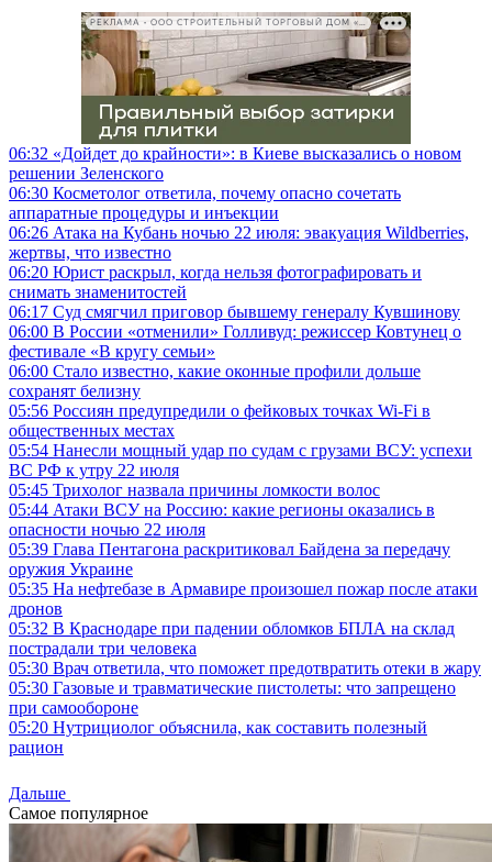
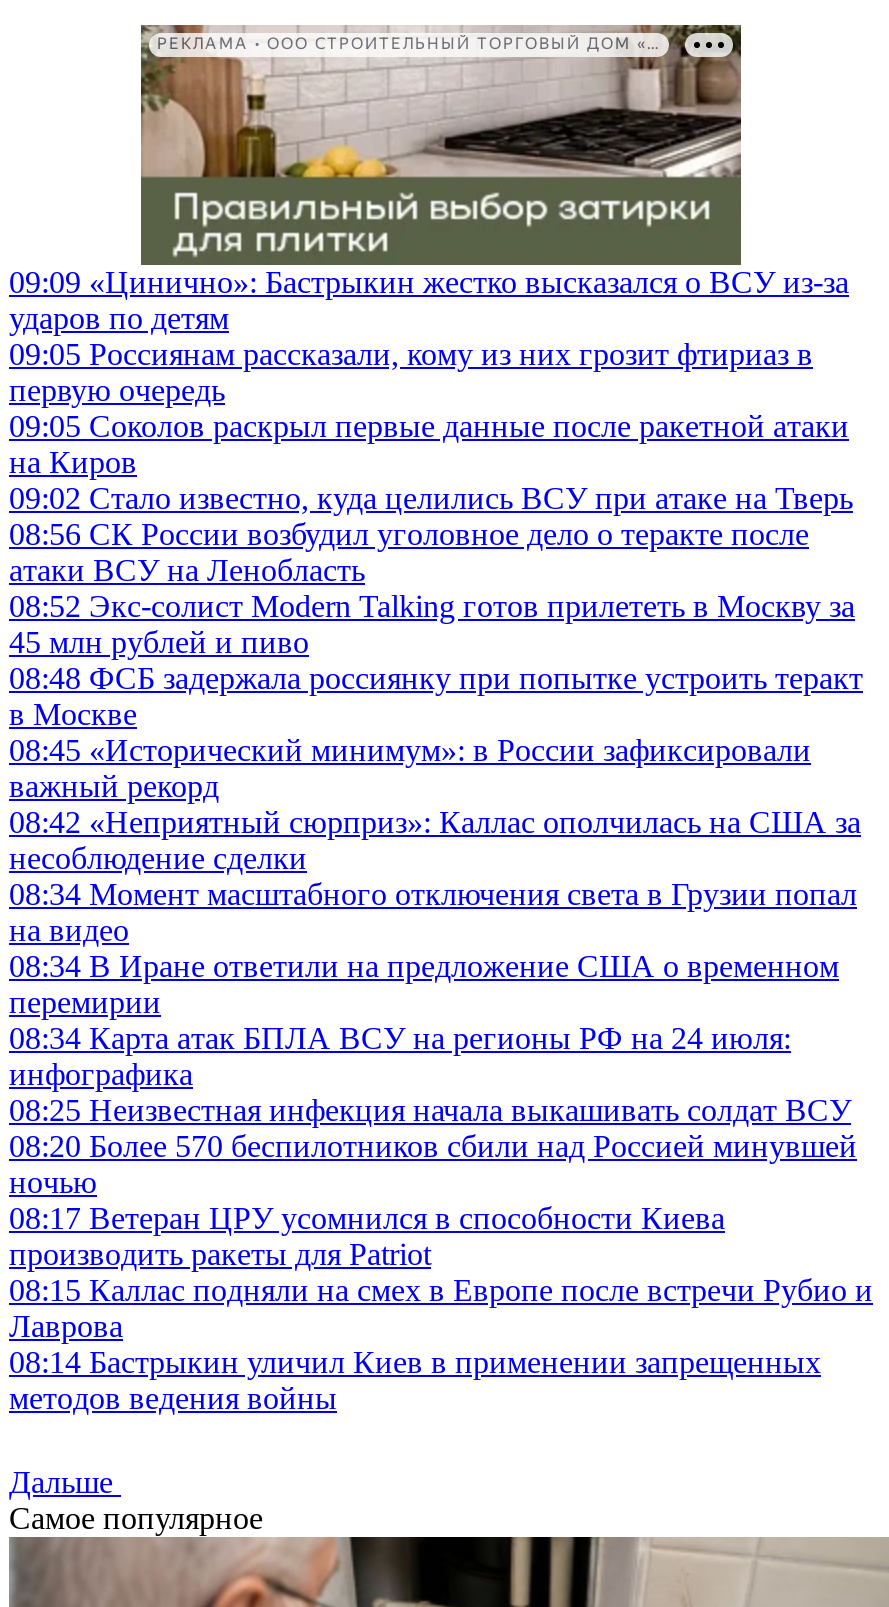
[9,144,481,756] 06:32 «Дойдет до крайности»: в Киеве высказались о новом | решении Зеленского | 06:30 Косметолог ответила, почему опасно сочетать | аппаратные процедуры и инъекции | 06:26 Атака на Кубань ночью 22 июля: эвакуация Wildberries, | жертвы, что известно | 06:20 Юрист раскрыл, когда нельзя фотографировать и | снимать знаменитостей | 06:17 Суд смягчил приговор бывшему генералу Кувшинову | 06:00 В России «отменили» Голливуд: режиссер Ковтунец о | фестивале «В кругу семьи» | 06:00 Стало известно, какие оконные профили дольше | сохранят белизну | 05:56 Россиян предупредили о фейковых точках Wi-Fi в | общественных местах | 05:54 Нанесли мощный удар по судам с грузами ВСУ: успехи | ВС РФ к утру 22 июля | 05:45 Трихолог назвала причины ломкости волос | 05:44 Атаки ВСУ на Россию: какие регионы оказались в | опасности ночью 22 июля | 05:39 Глава Пентагона раскритиковал Байдена за передачу | оружия Украине | 05:35 На нефтебазе в Армавире произошел пожар после атаки | дронов | 05:32 В Краснодаре при падении обломков БПЛА на склад | пострадали три человека | 05:30 Врач ответила, что поможет предотвратить отеки в жару | 05:30 Газовые и травматические пистолеты: что запрещено | при самообороне | 05:20 Нутрициолог объяснила, как составить полезный | рацион -> [9,265,873,1415] 09:09 «Цинично»: Бастрыкин жестко высказался о ВСУ из-за | ударов по детям | 09:05 Россиянам рассказали, кому из них грозит фтириаз в | первую очередь | 09:05 Соколов раскрыл первые данные после ракетной атаки | на Киров | 09:02 Стало известно, куда целились ВСУ при атаке на Тверь | 08:56 СК России возбудил уголовное дело о теракте после | атаки ВСУ на Ленобласть | 08:52 Экс-солист Modern Talking готов прилететь в Москву за | 45 млн рублей и пиво | 08:48 ФСБ задержала россиянку при попытке устроить теракт | в Москве | 08:45 «Исторический минимум»: в России зафиксировали | важный рекорд | 08:42 «Неприятный сюрприз»: Каллас ополчилась на США за | несоблюдение сделки | 08:34 Момент масштабного отключения света в Грузии попал | на видео | 08:34 В Иране ответили на предложение США о временном | перемирии | 08:34 Карта атак БПЛА ВСУ на регионы РФ на 24 июля: | инфографика | 08:25 Неизвестная инфекция начала выкашивать солдат ВСУ | 08:20 Более 570 беспилотников сбили над Россией минувшей | ночью | 08:17 Ветеран ЦРУ усомнился в способности Киева | производить ракеты для Patriot | 08:15 Каллас подняли на смех в Европе после встречи Рубио и | Лаврова | 08:14 Бастрыкин уличил Киев в применении запрещенных | методов ведения войны

